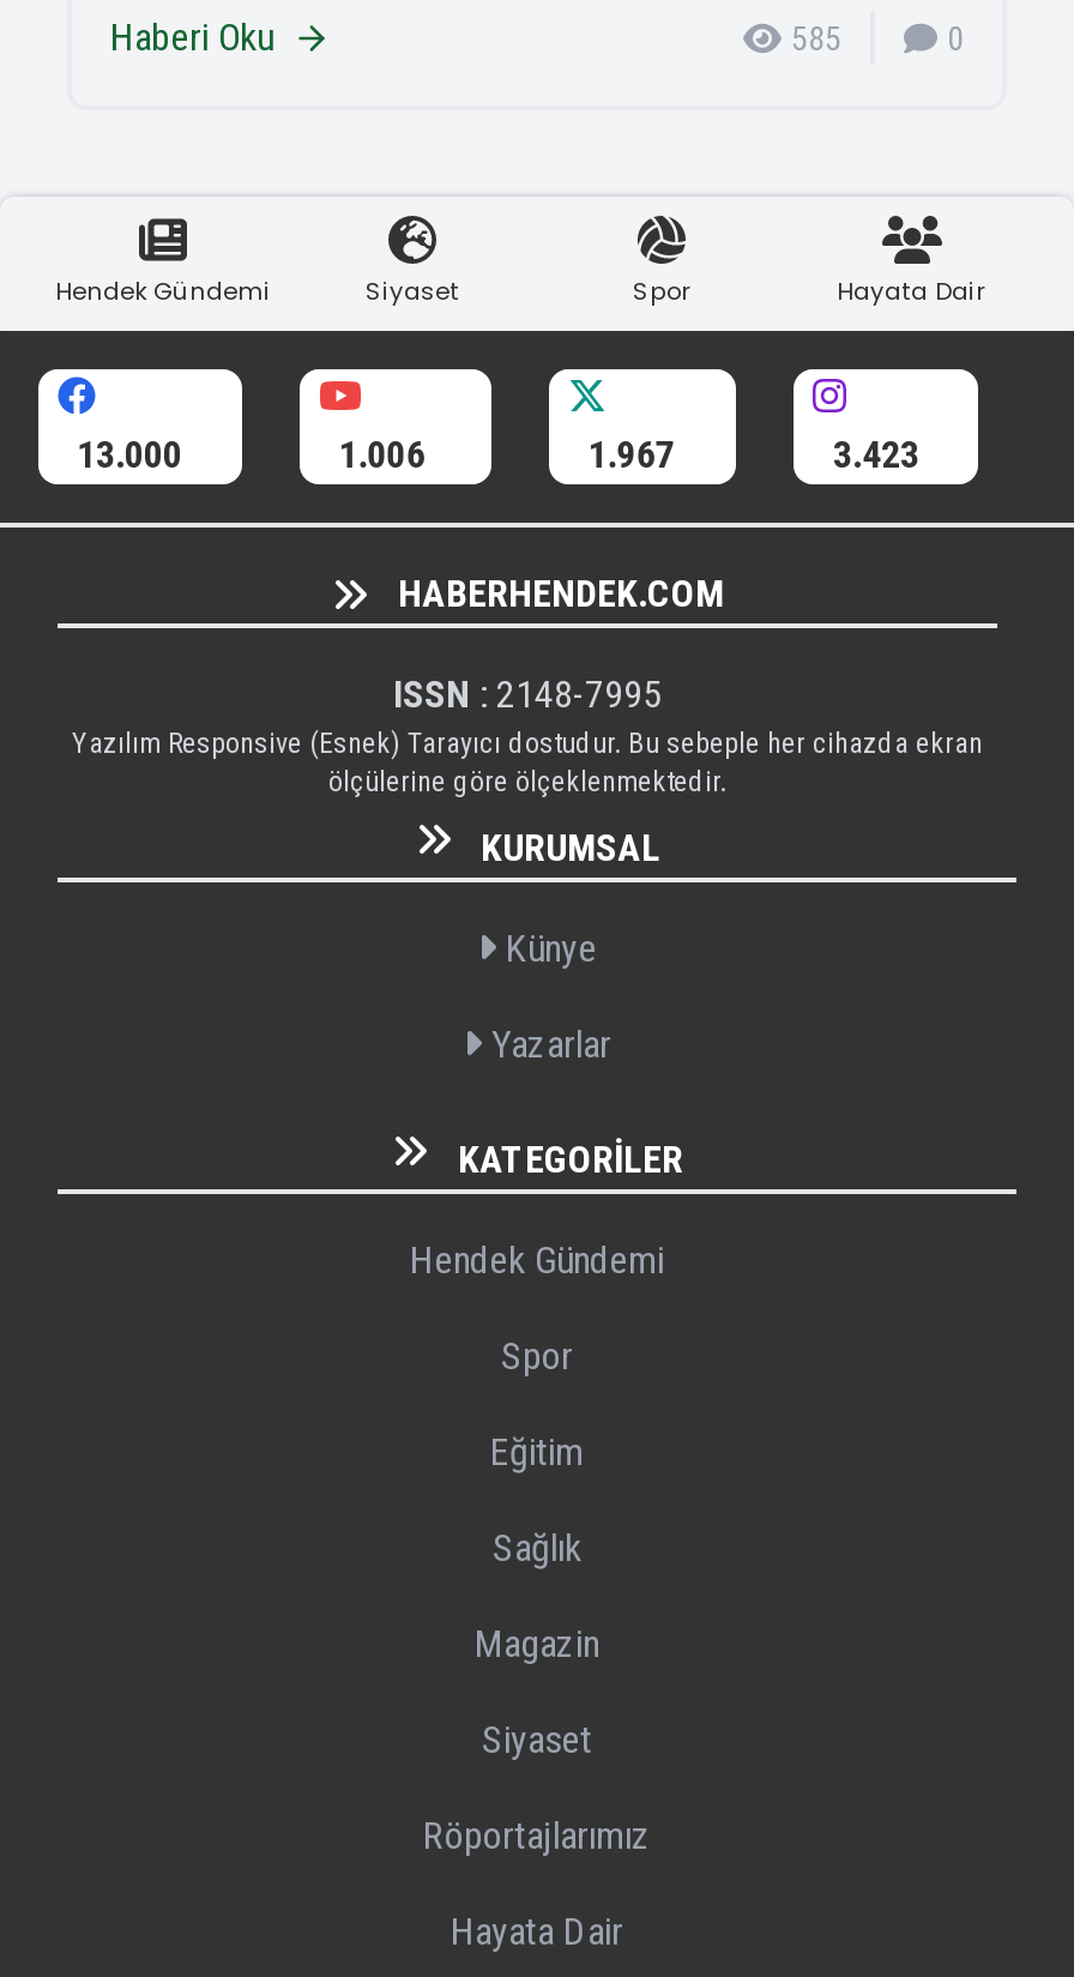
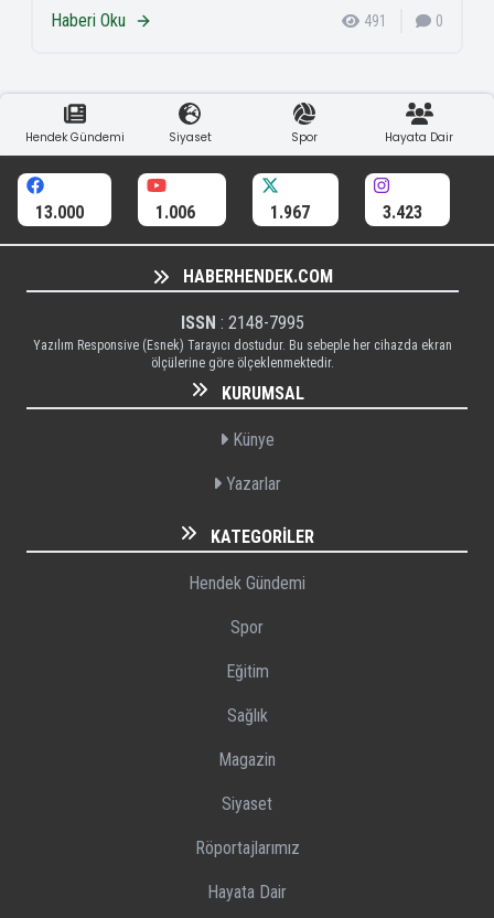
[791,19,841,58] 585 -> [364,12,387,30] 491

